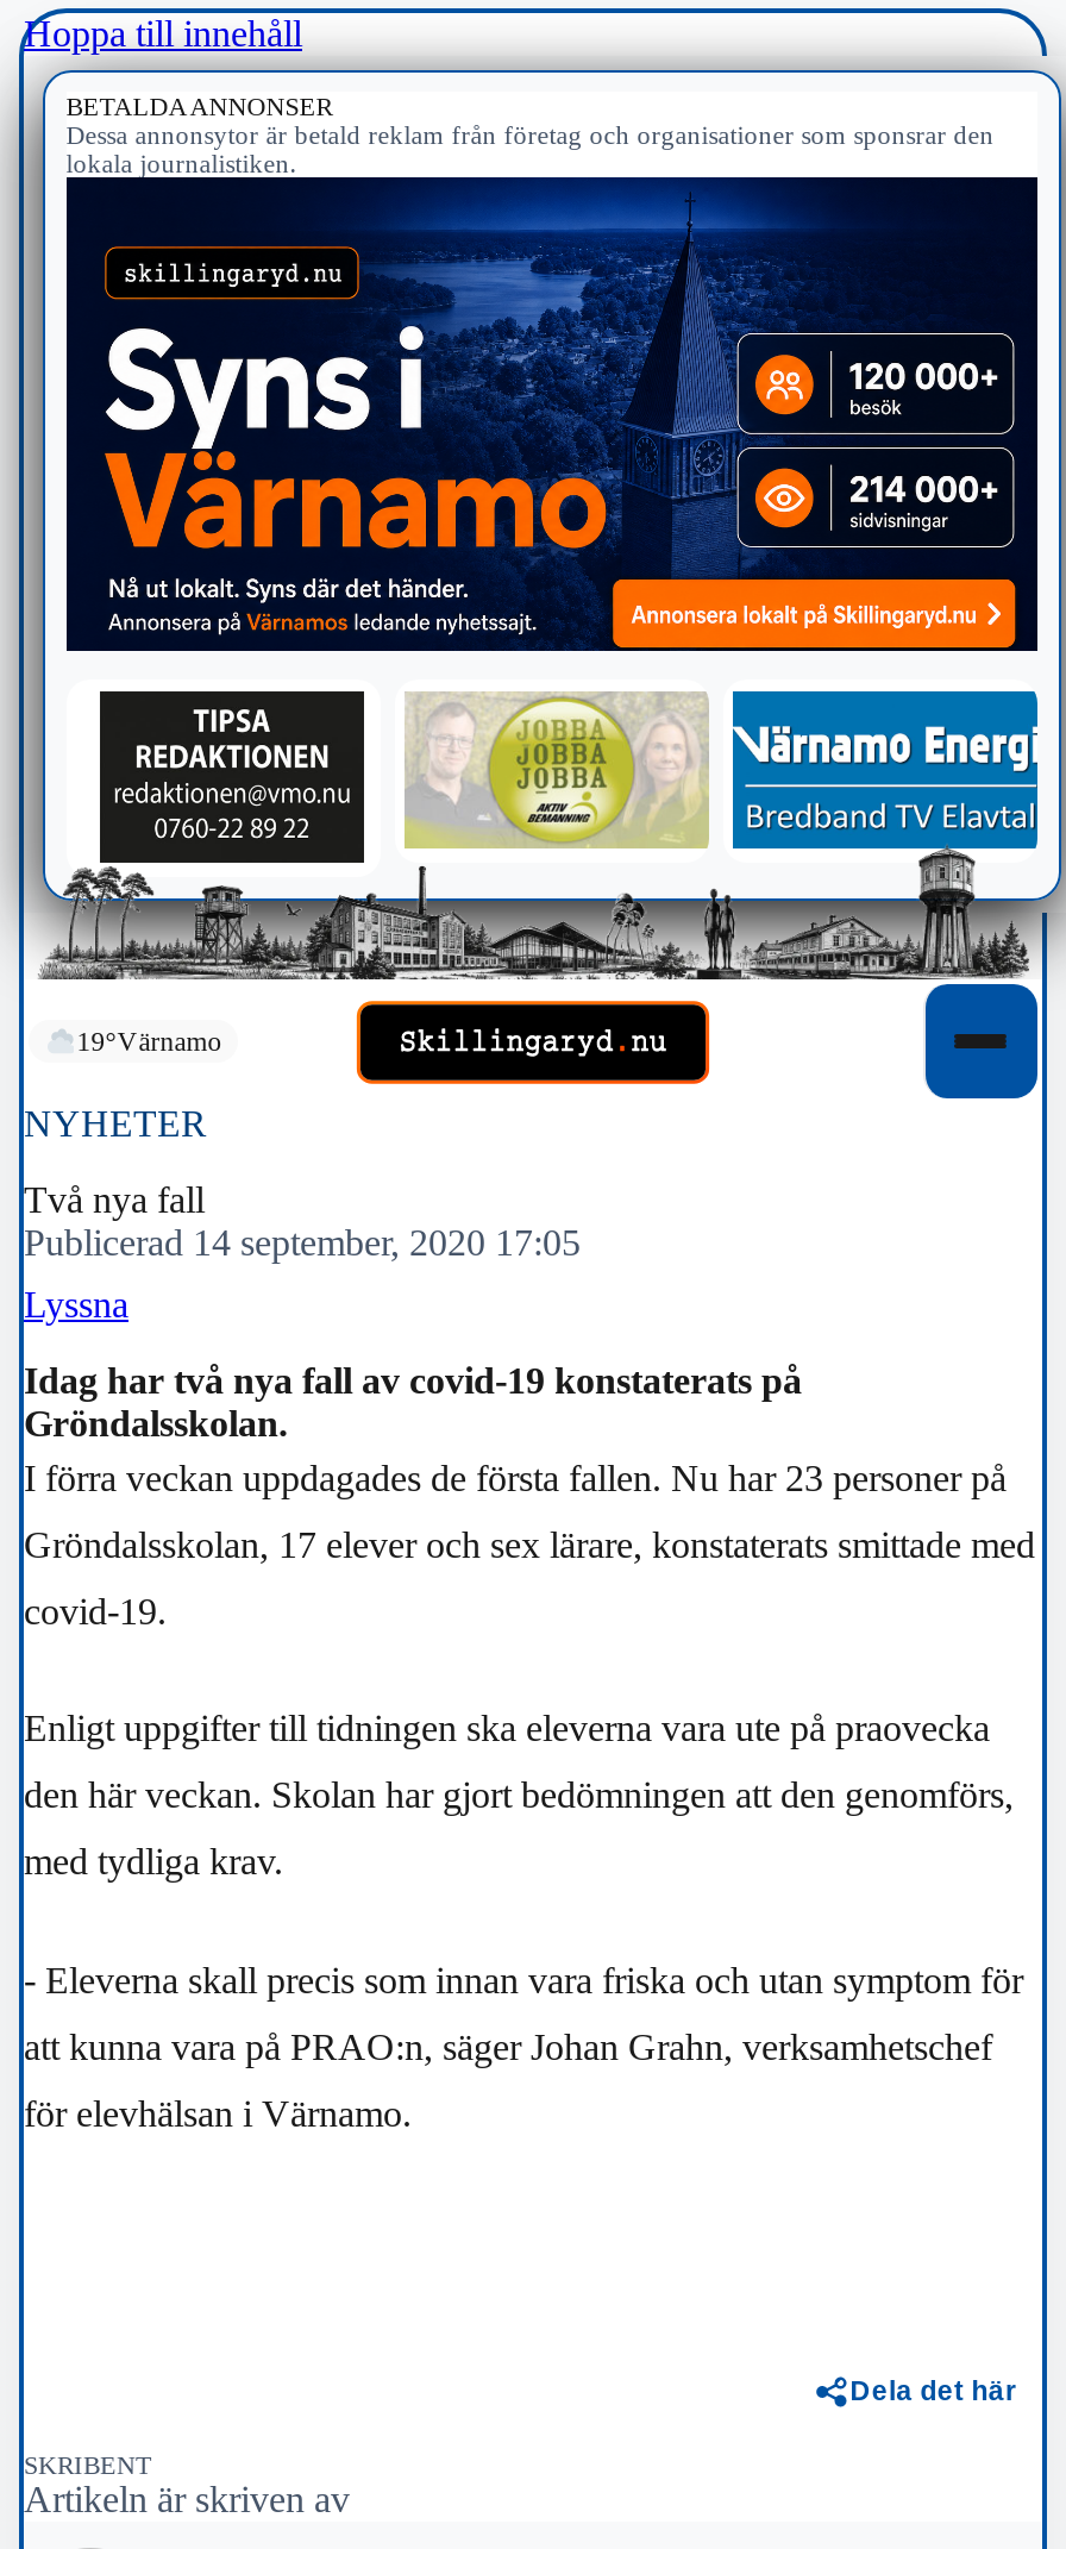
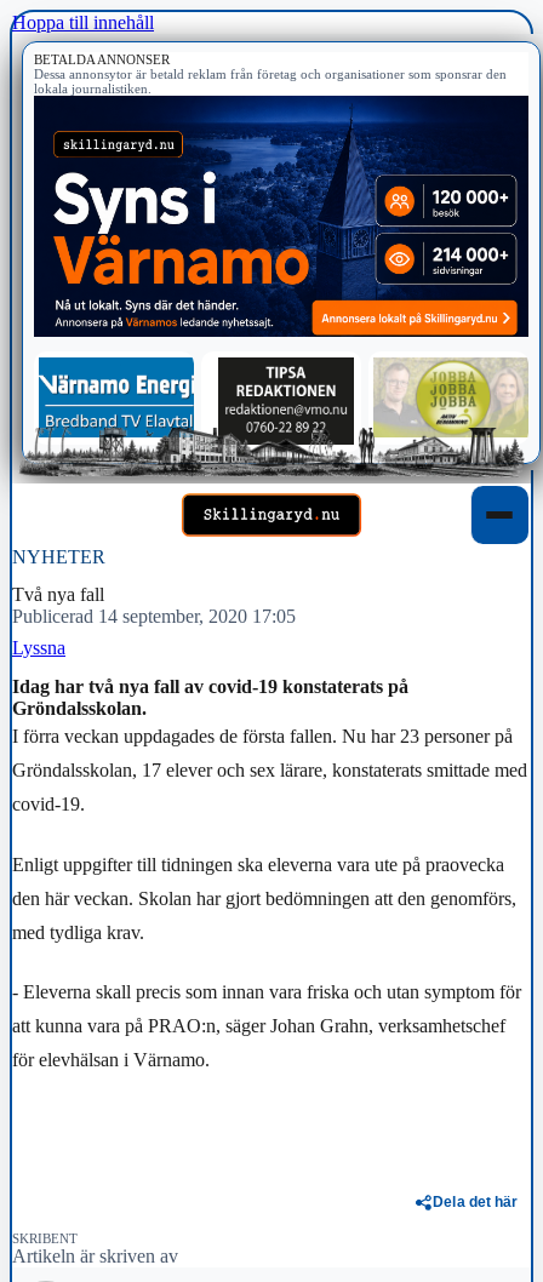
[40,689,1040,979] [image] -> [19,356,528,482] [image]
[77,1028,222,1056] 19°Värnamo -> none

